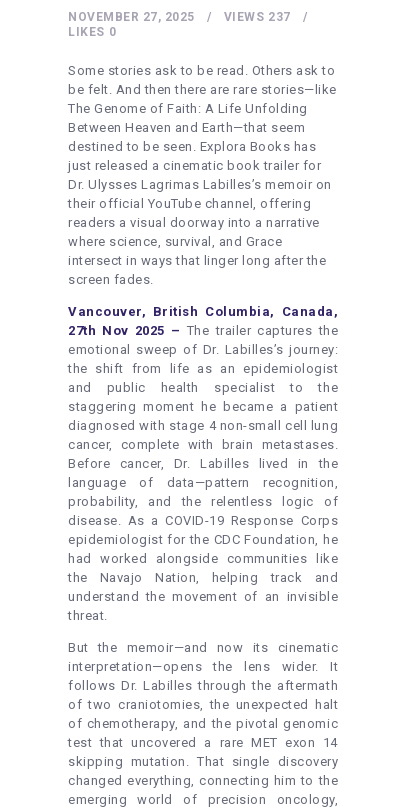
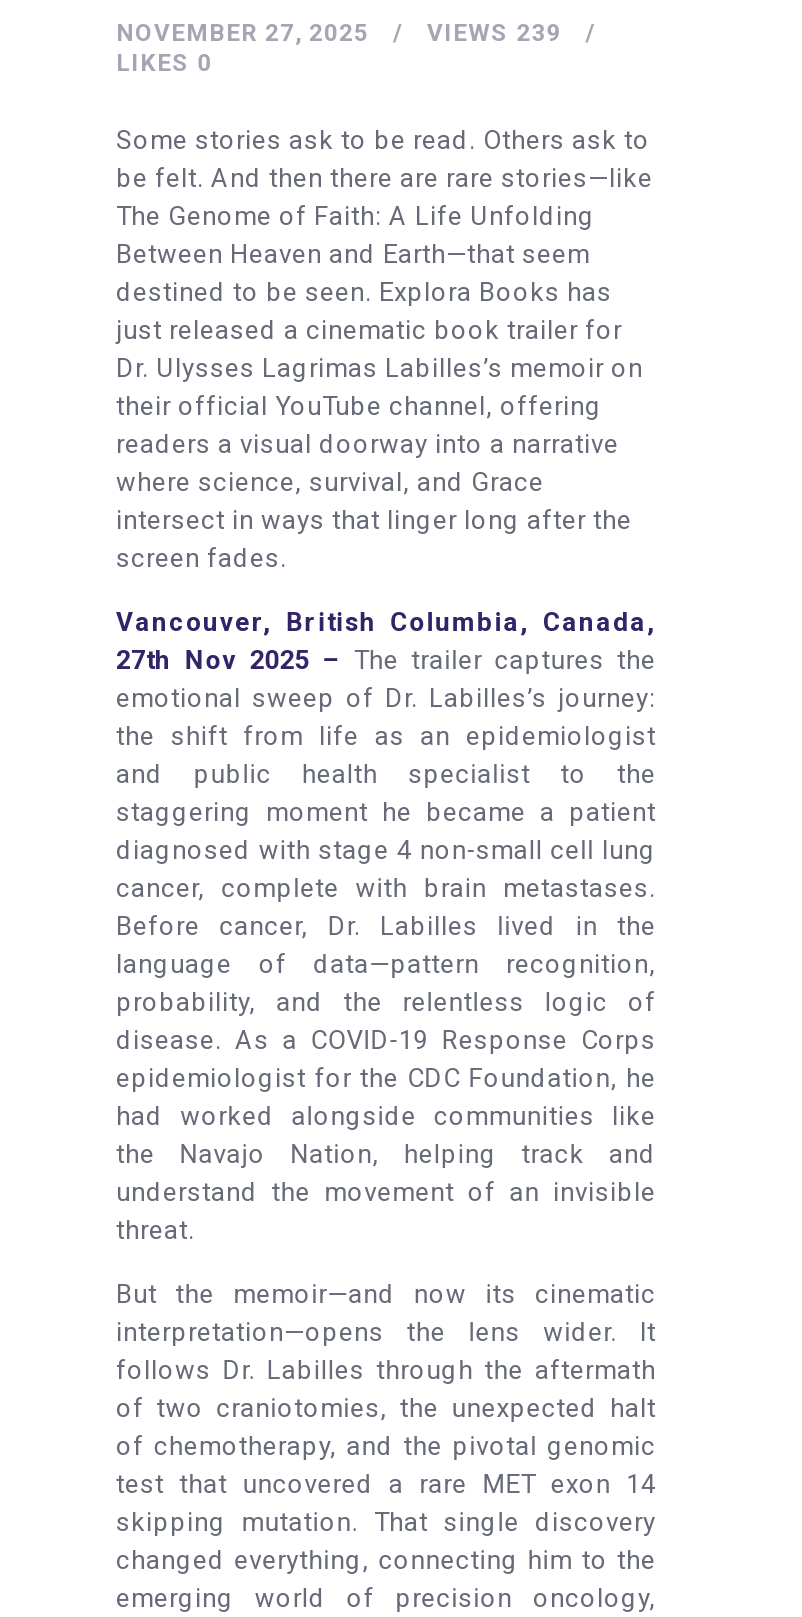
[223,10,291,24] VIEWS 237 -> [427,18,561,46] VIEWS 239

